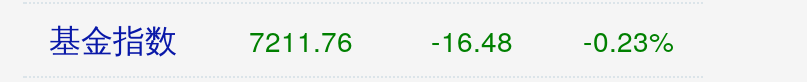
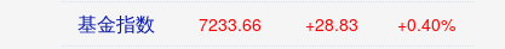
[249,21,353,61] 7211.76 -> [199,12,262,36] 7233.66
[431,21,513,61] -16.48 -> [305,12,358,36] +28.83
[583,21,673,61] -0.23% -> [397,12,455,36] +0.40%

